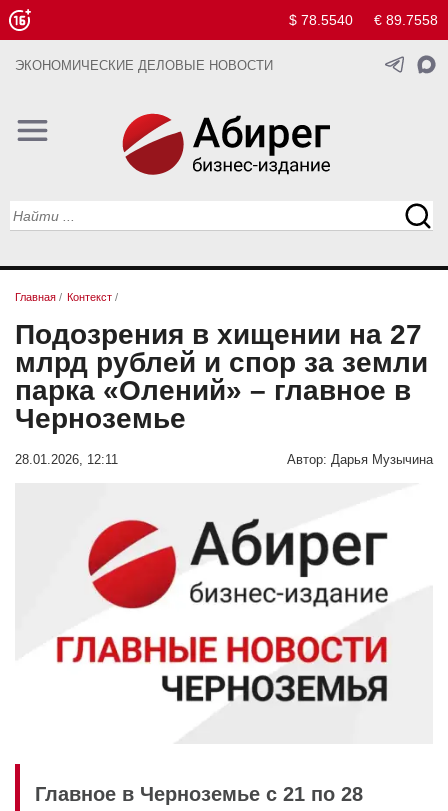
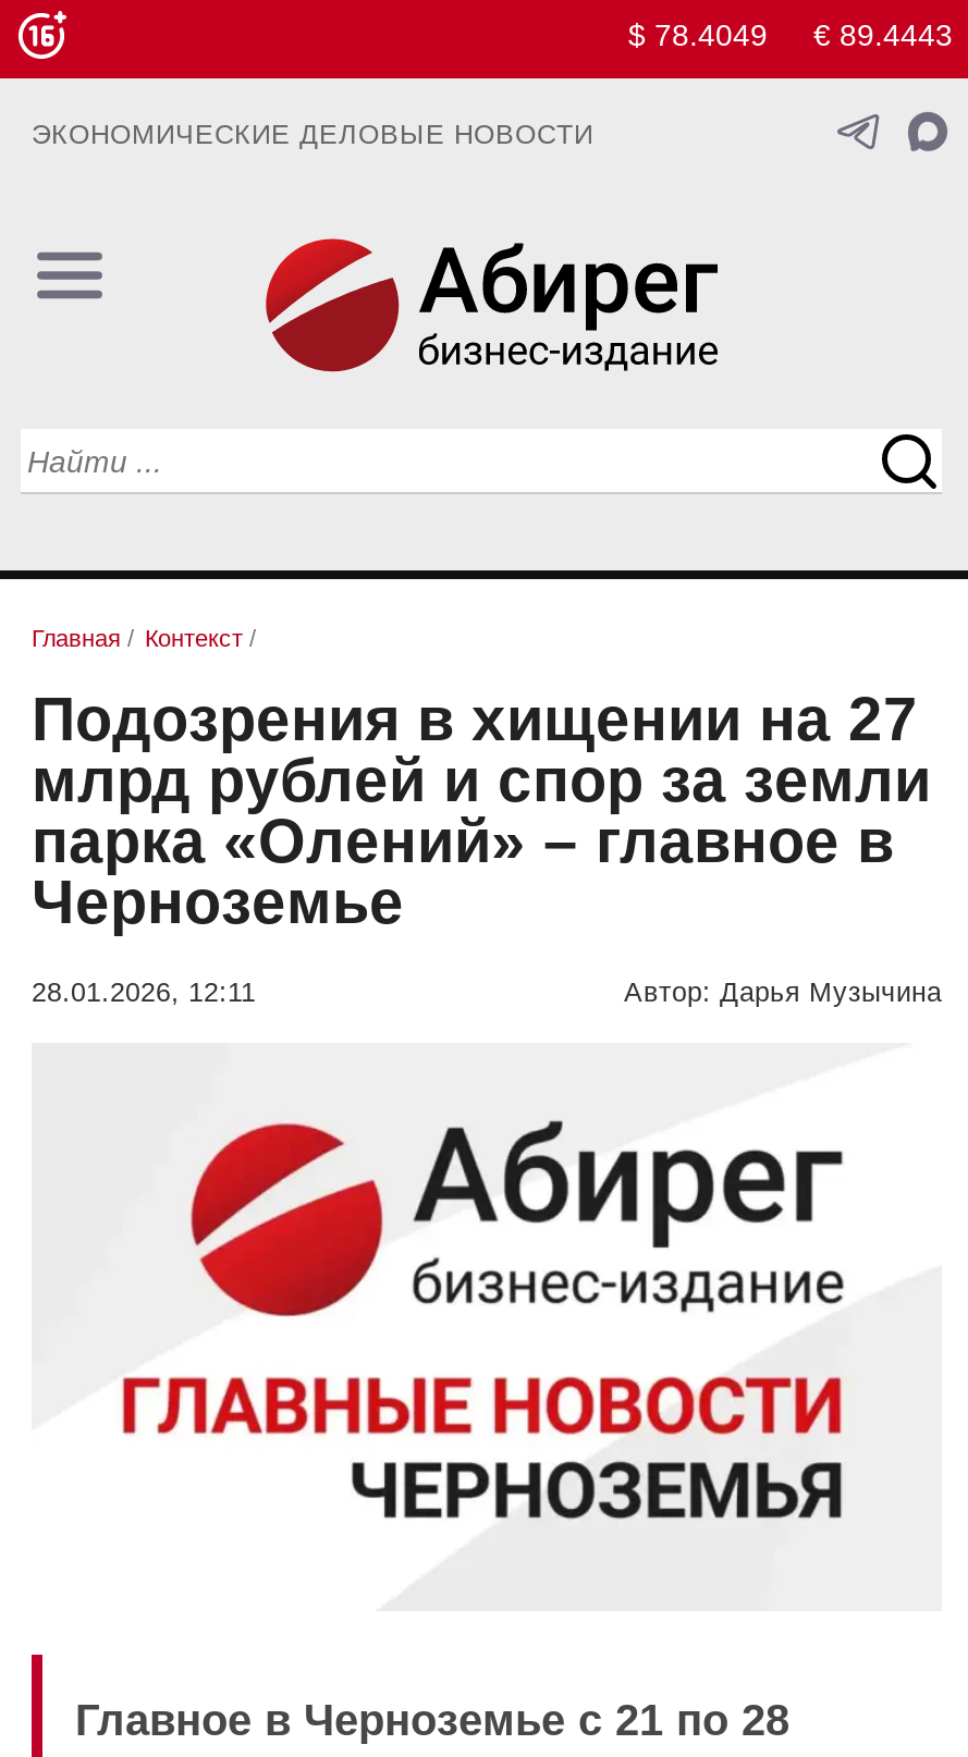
[289,12,353,28] $ 78.5540 -> [628,17,768,52] $ 78.4049
[374,12,438,28] € 89.7558 -> [813,17,953,52] € 89.4443

